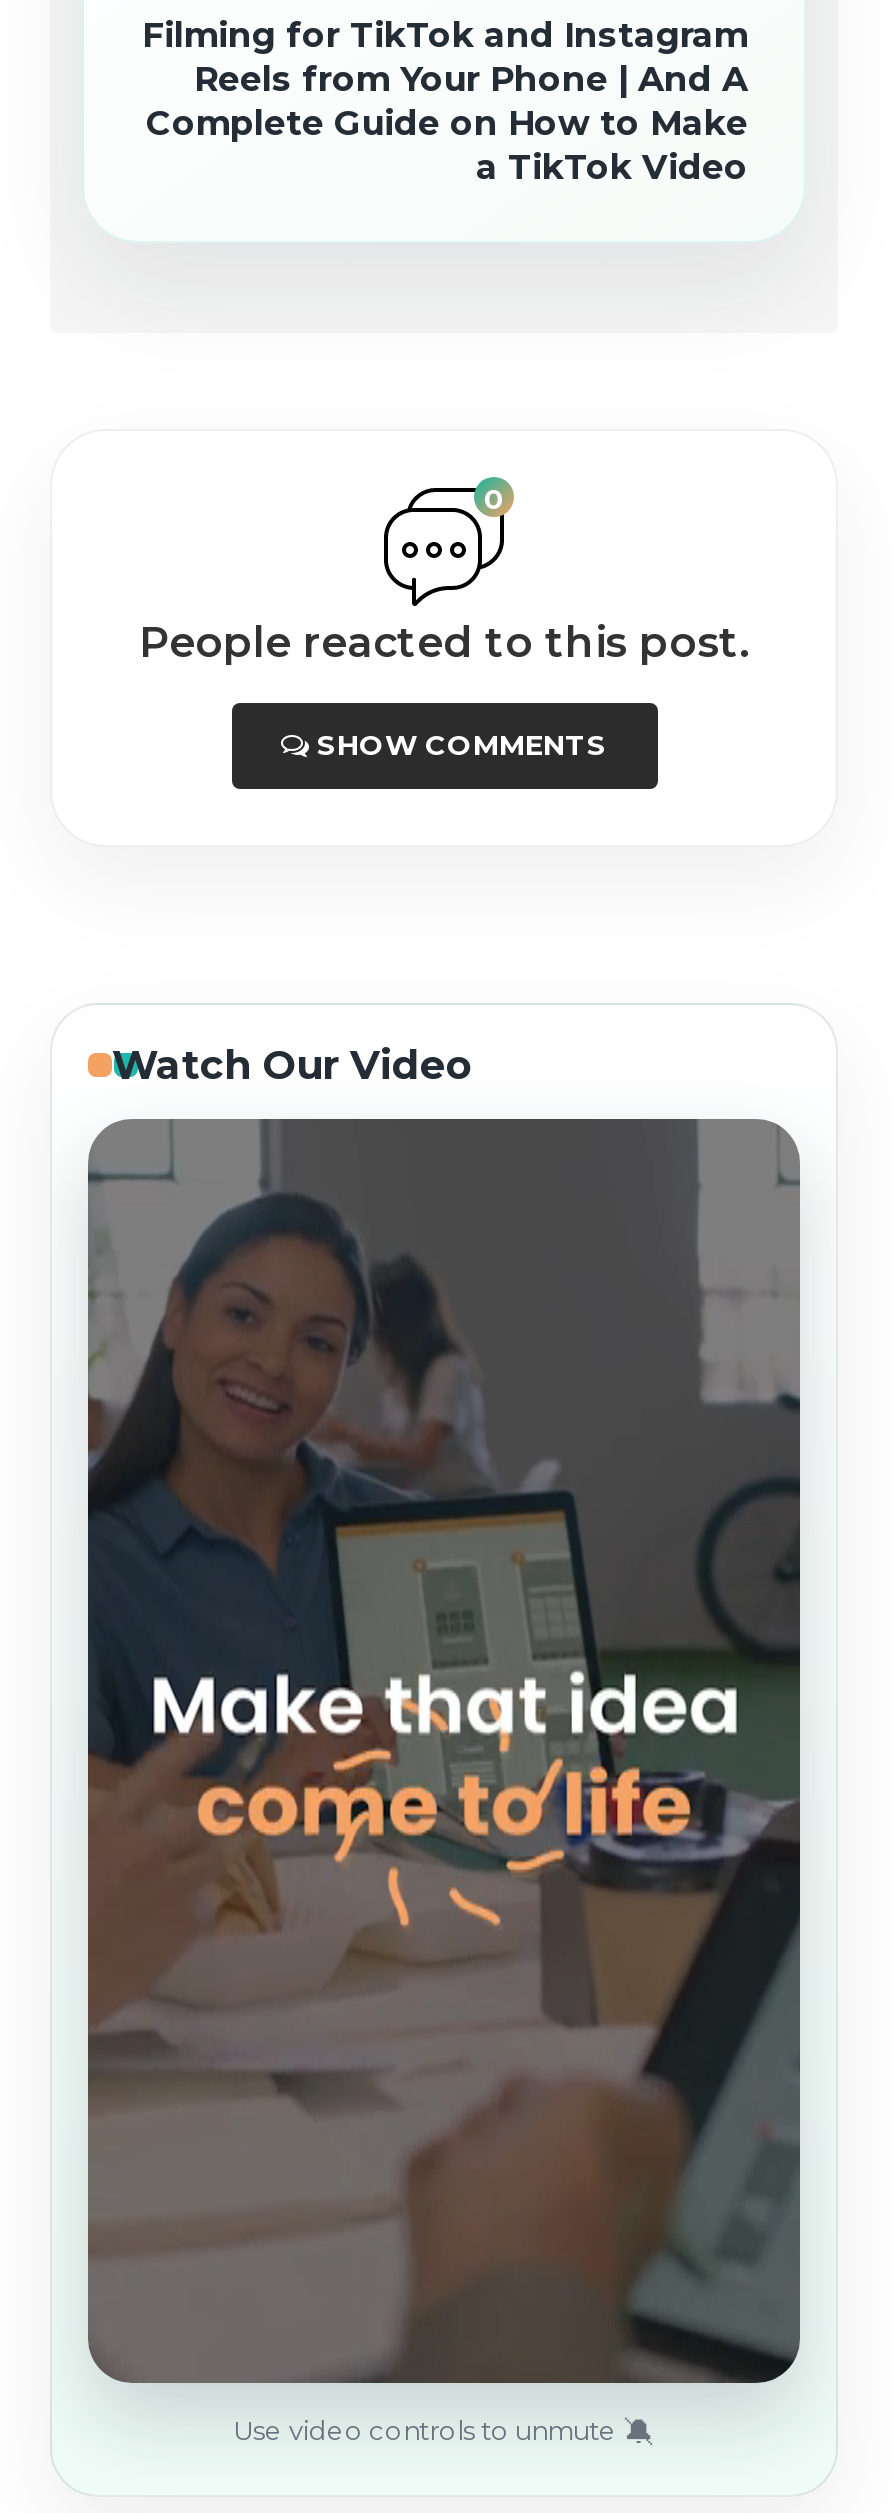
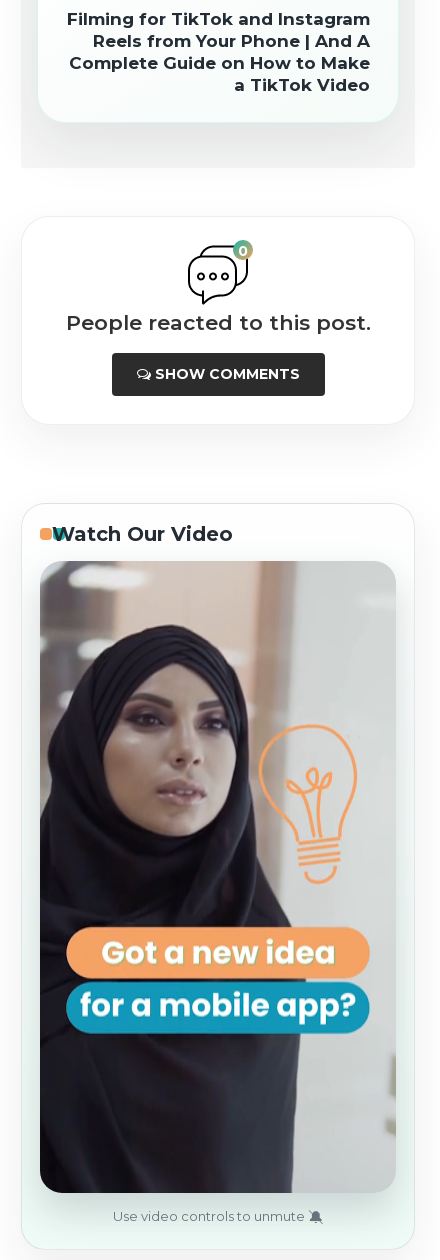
[86,1117,802,2385] [image] -> [40,561,396,1193] [image]

